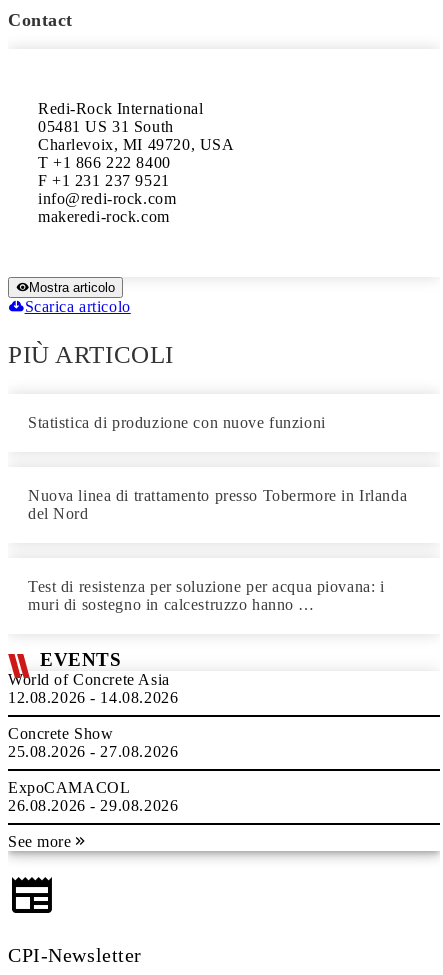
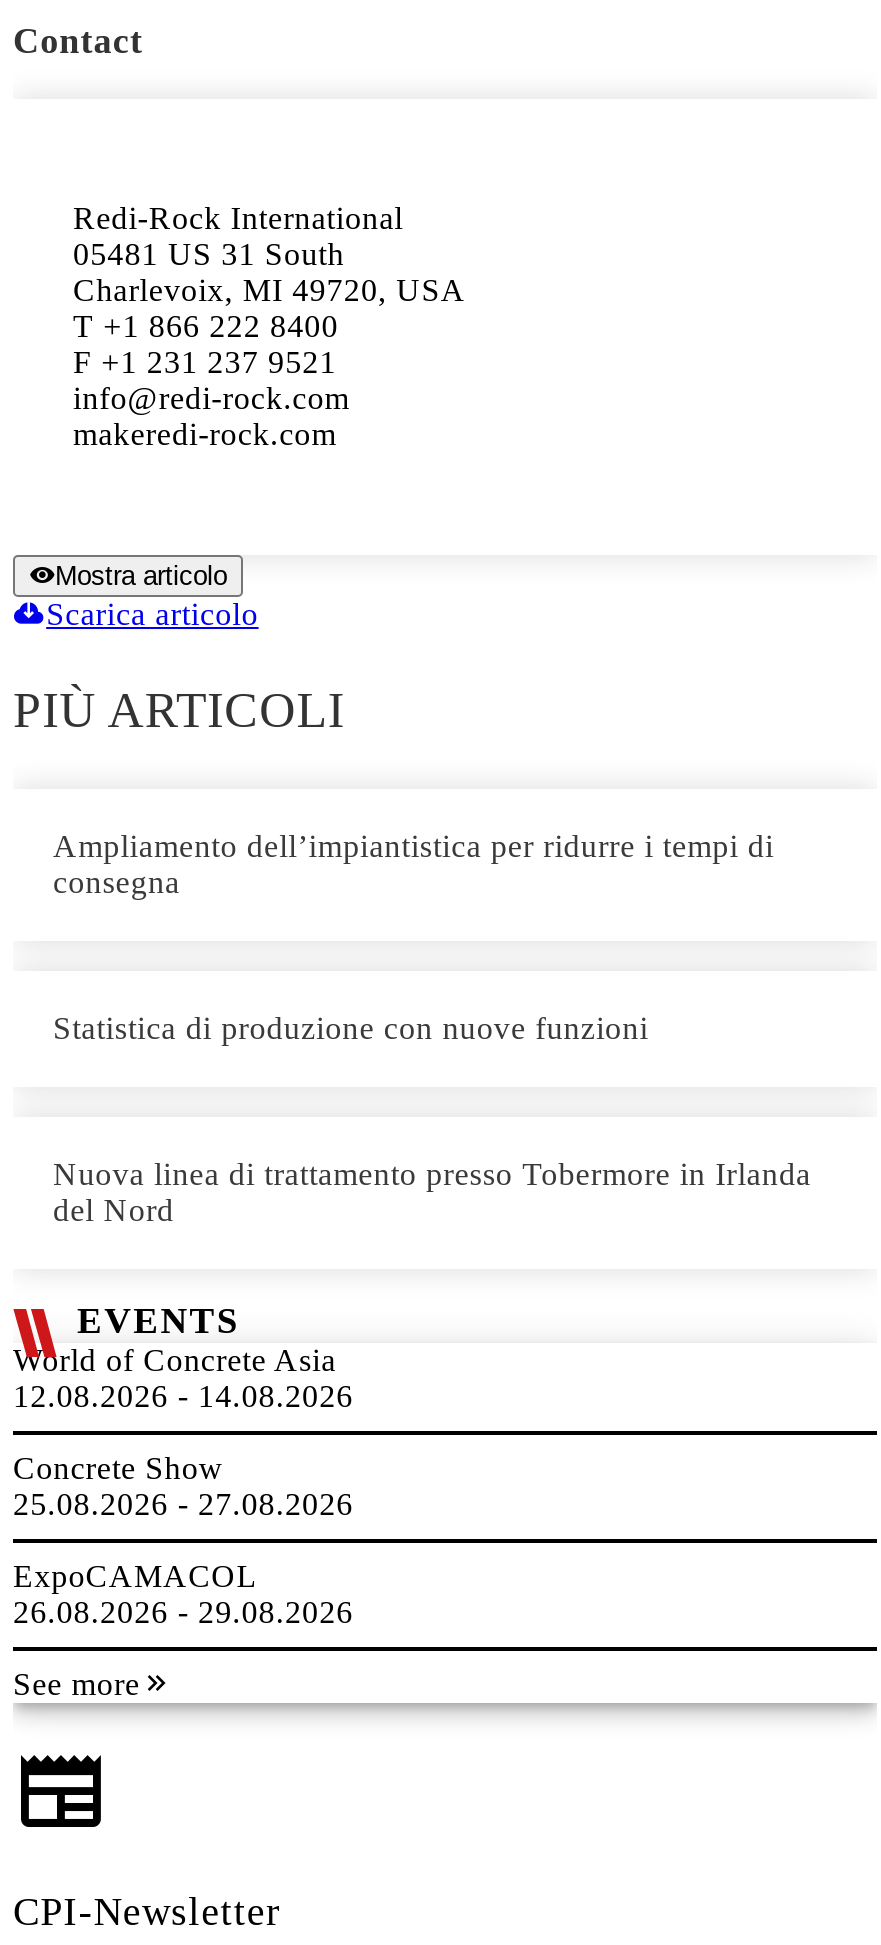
none -> [53,829,774,899] Ampliamento dell’impiantistica per ridurre i tempi di | consegna
moved [28,414,407,522] -> [53,1011,811,1227]: Statistica di produzione con nuove funzioni | Nuova linea di trattamento presso Tobermore in Irlanda | del Nord
[28,578,384,613] Test di resistenza per soluzione per acqua piovana: i | muri di sostegno in calcestruzzo hanno … -> none

